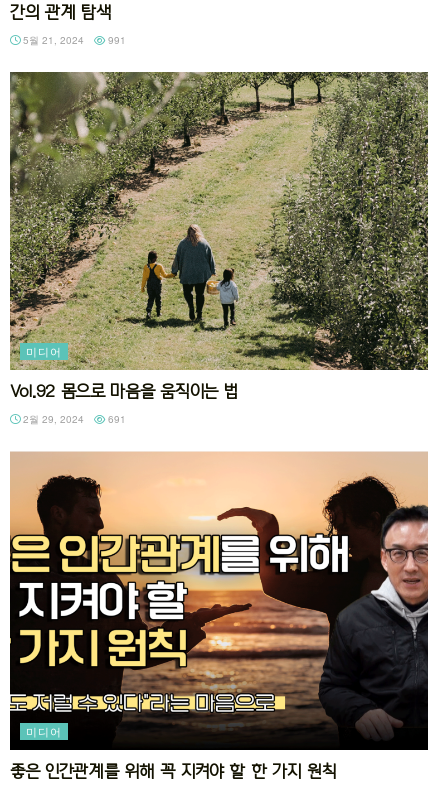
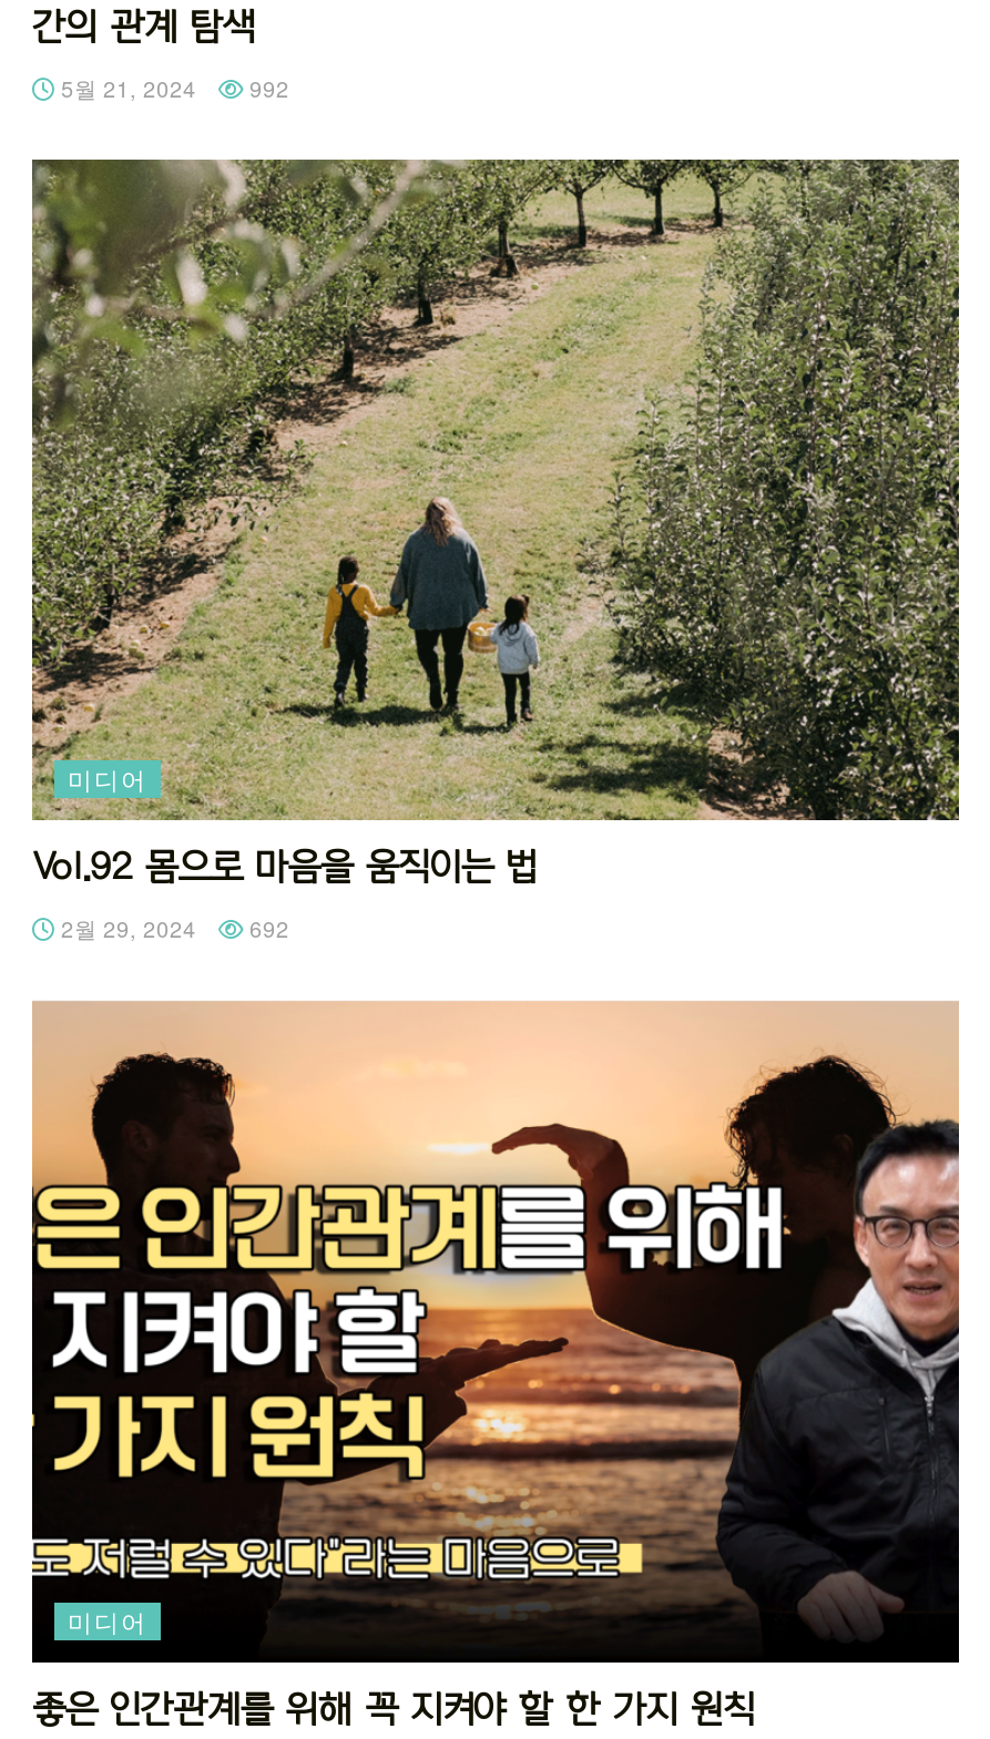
[20,33,126,47] 5월 21, 2024 991 -> [54,72,289,103] 5월 21, 2024 992
[20,412,126,426] 2월 29, 2024 691 -> [54,914,289,945] 2월 29, 2024 692

